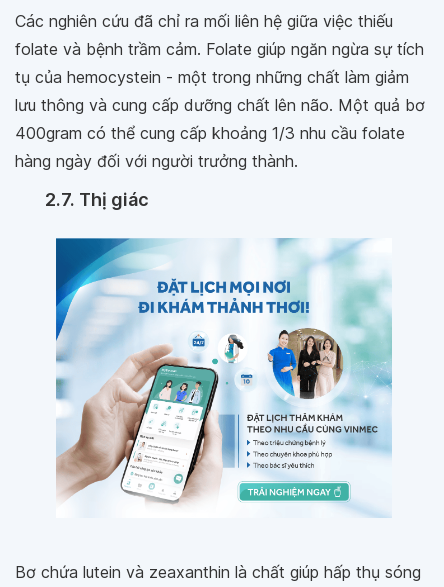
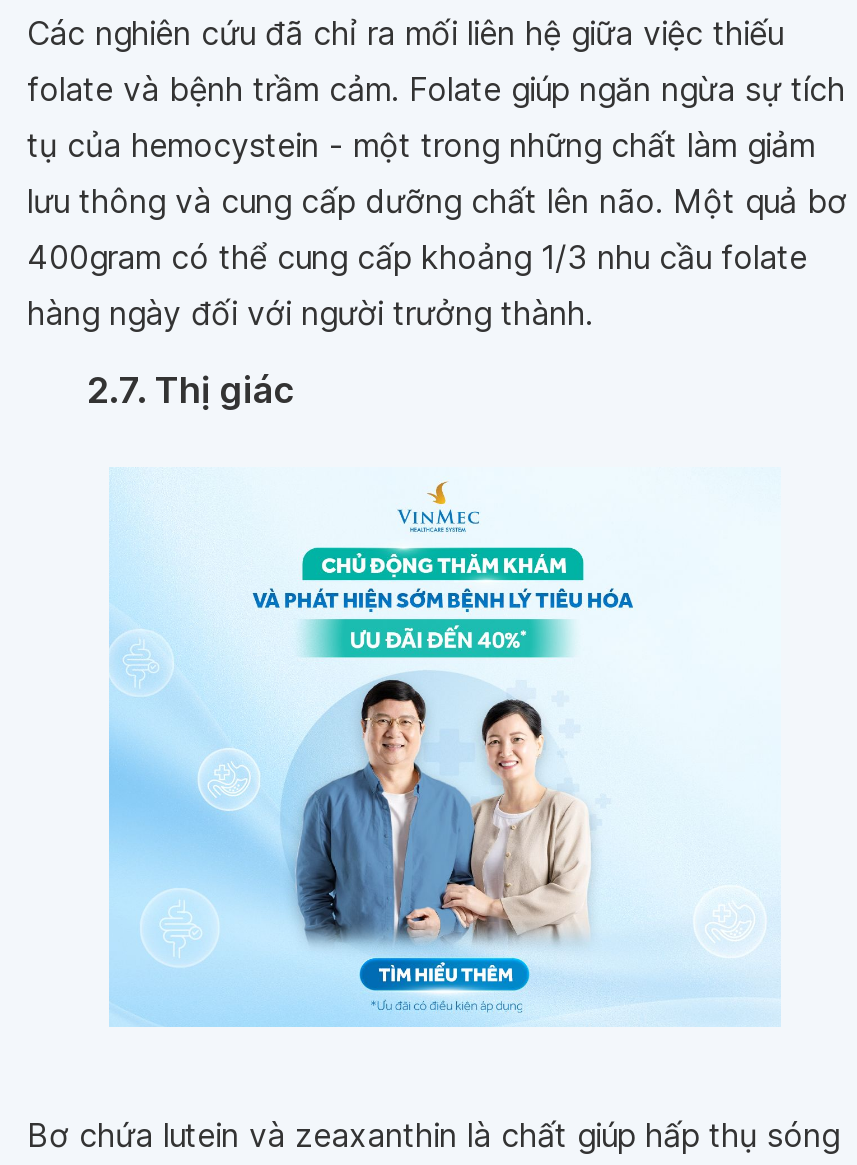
[55,237,393,518] [image] -> [107,467,781,1029] [image]

